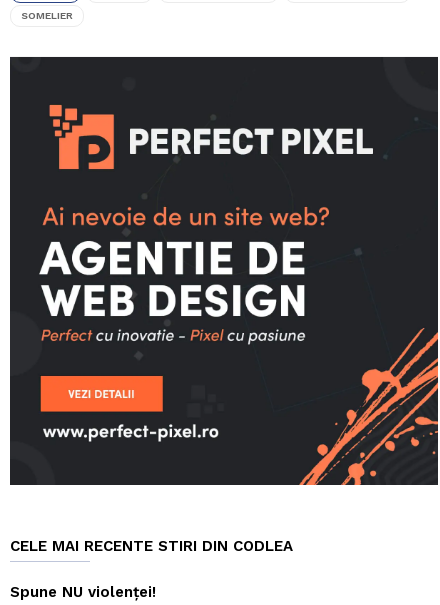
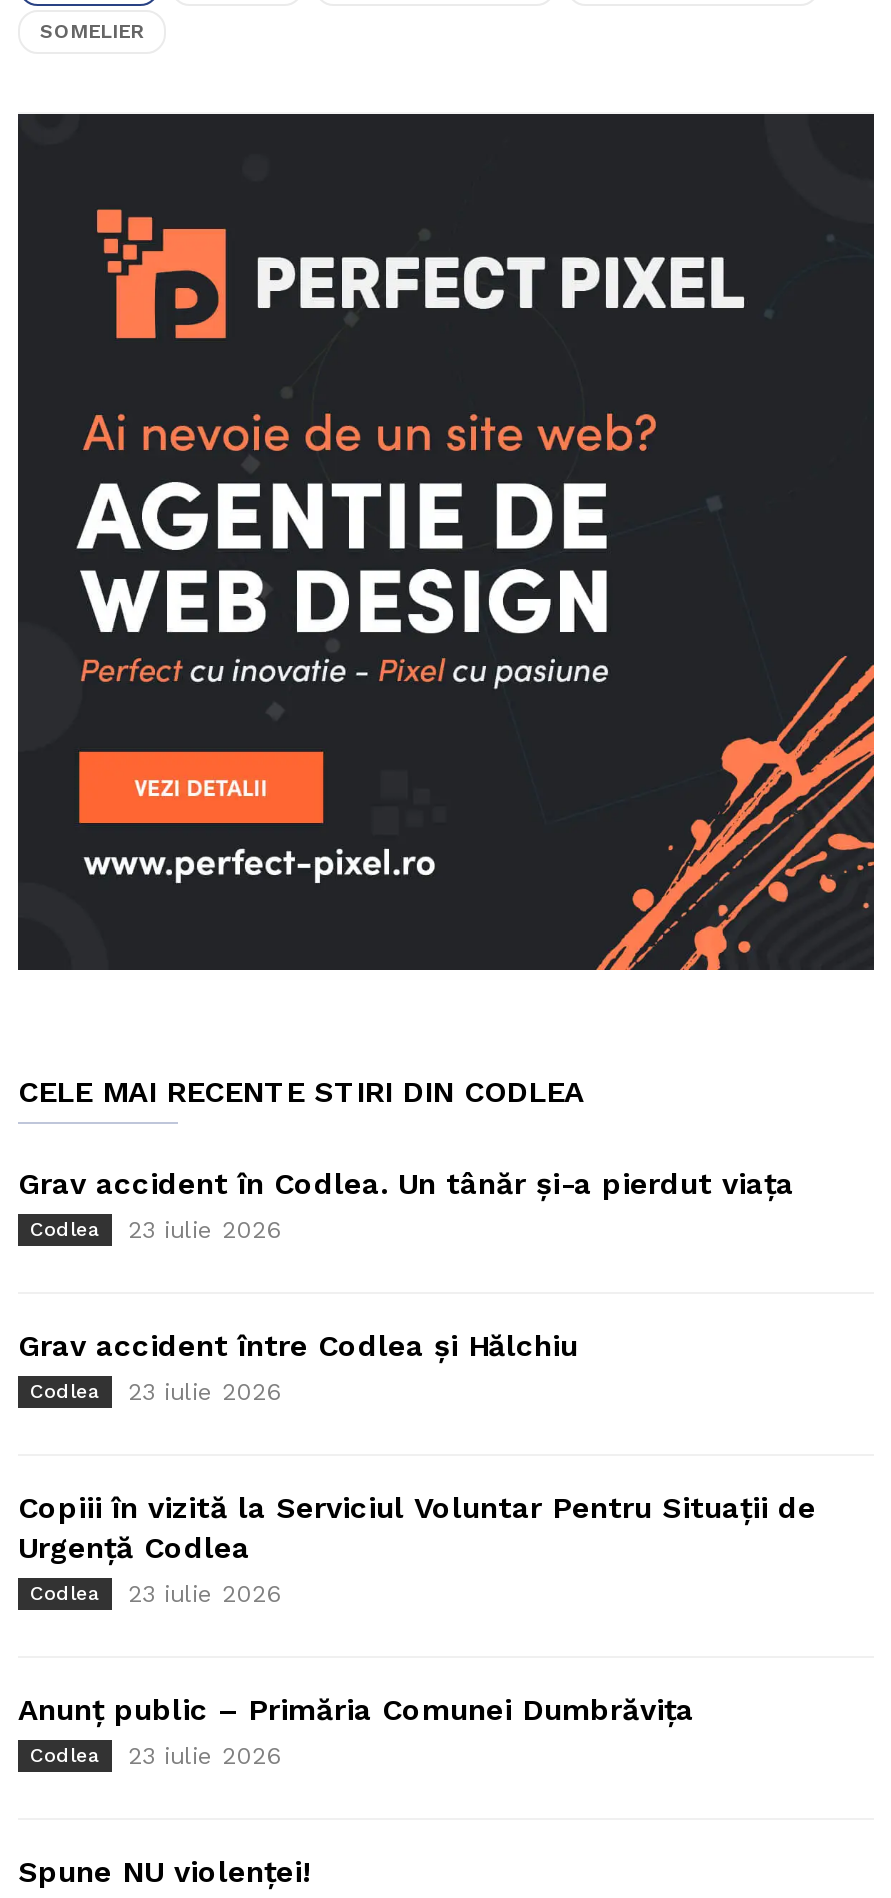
none -> [18,1166,816,1770] Grav accident în Codlea. Un tânăr și-a pierdut viața | Codlea | 23 iulie 2026 | Grav accident între Codlea și Hălchiu | Codlea | 23 iulie 2026 | Copiii în vizită la Serviciul Voluntar Pentru Situații de | Urgență Codlea | Codlea | 23 iulie 2026 | Anunț public – Primăria Comunei Dumbrăvița | Codlea | 23 iulie 2026

